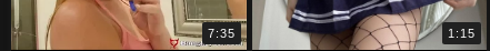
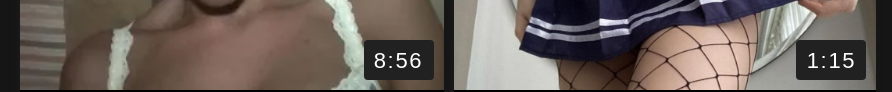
[208,27,235,40] 7:35 -> [374,48,423,72] 8:56

